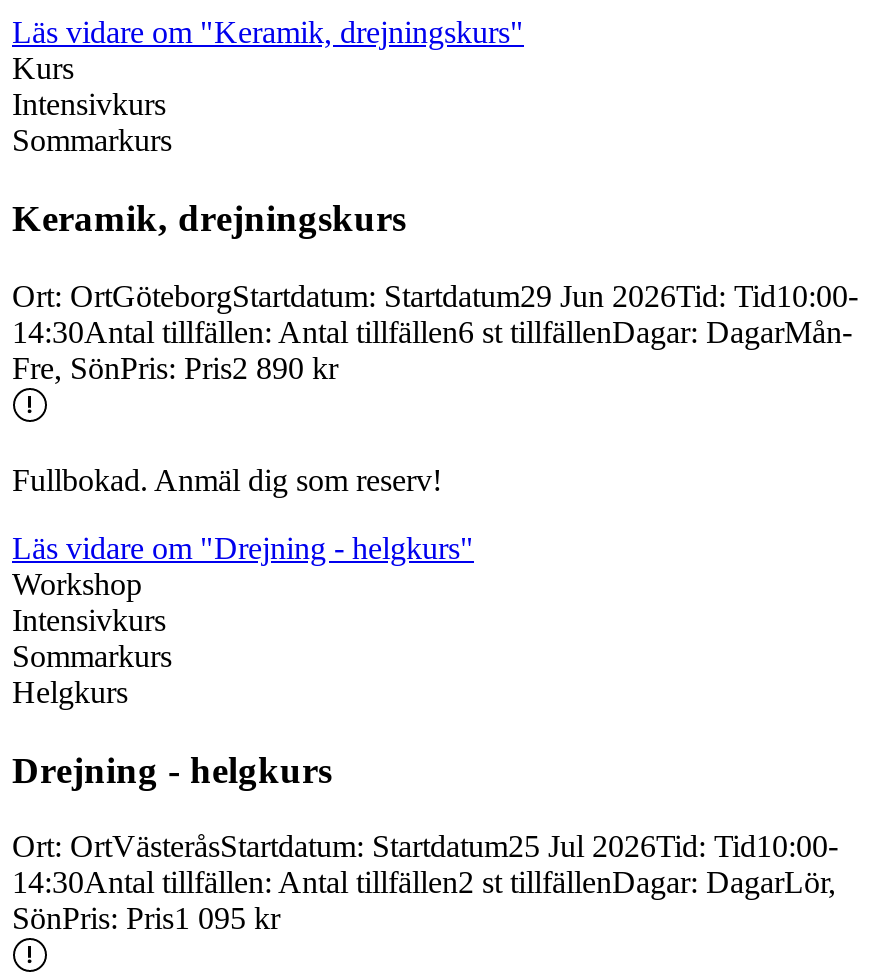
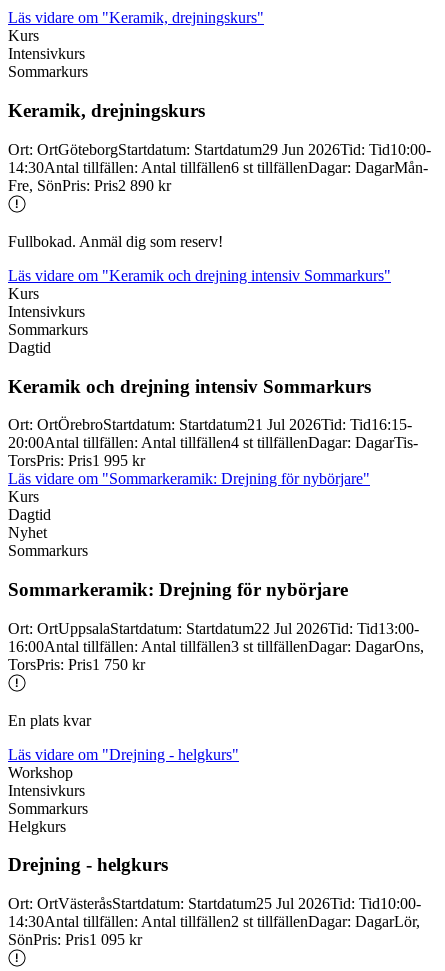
none -> [8,267,424,729] Läs vidare om "Keramik och drejning intensiv Sommarkurs" | Kurs | Intensivkurs | Sommarkurs | Dagtid | Keramik och drejning intensiv Sommarkurs | Ort: OrtÖrebroStartdatum: Startdatum21 Jul 2026Tid: Tid16:15- | 20:00Antal tillfällen: Antal tillfällen4 st tillfällenDagar: DagarTis- | TorsPris: Pris1 995 kr | Läs vidare om "Sommarkeramik: Drejning för nybörjare" | Kurs | Dagtid | Nyhet | Sommarkurs | Sommarkeramik: Drejning för nybörjare | Ort: Ort UppsalaStartdatum: Startdatum22 Jul 2026Tid: Tid 13:00- | 16:00Antal tillfällen: Antal tillfällen3 st tillfällenDagar: DagarOns, | TorsPris: Pris1 750 kr | En plats kvar

